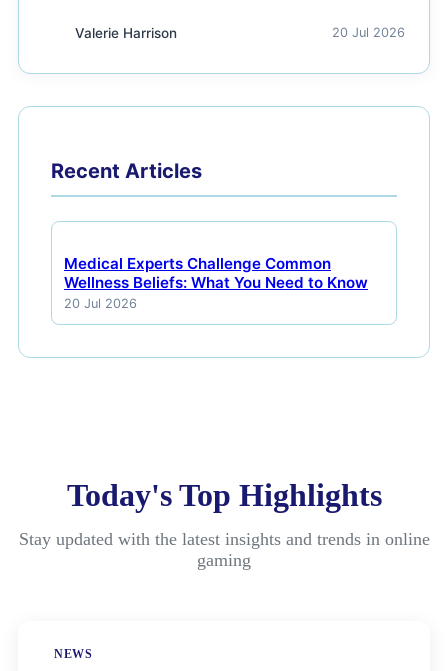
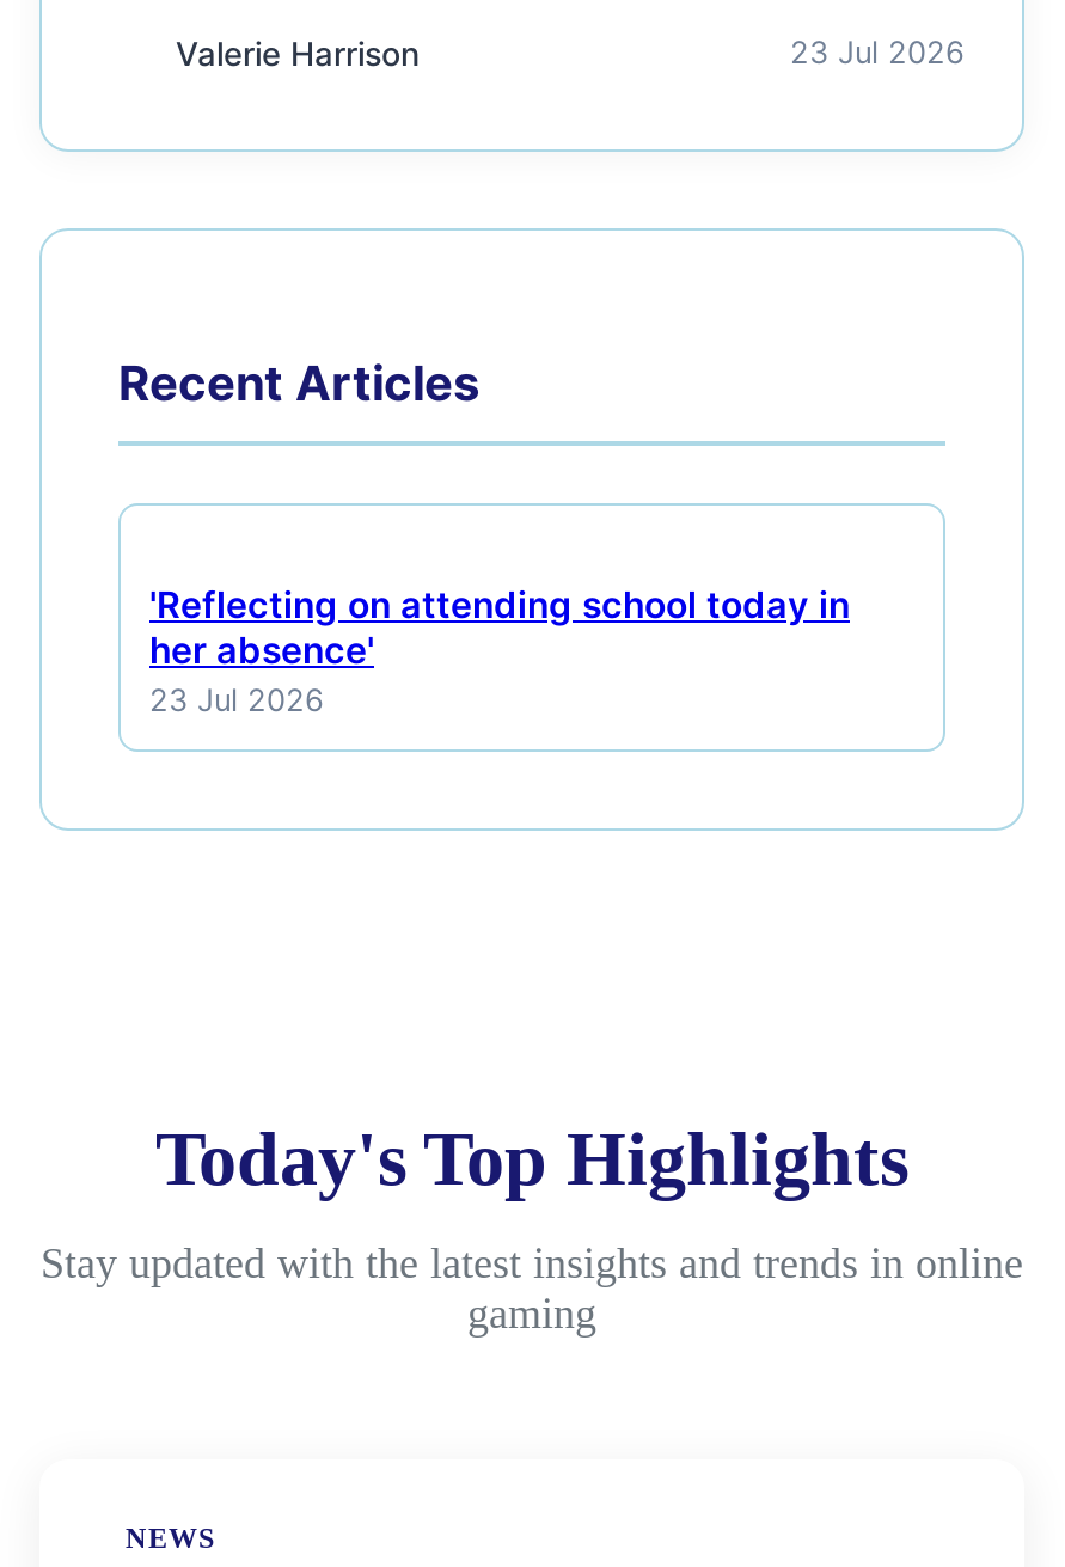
[332,25,405,40] 20 Jul 2026 -> [790,35,965,71] 23 Jul 2026
[64,254,368,311] Medical Experts Challenge Common | Wellness Beliefs: What You Need to Know | 20 Jul 2026 -> [149,582,850,718] 'Reflecting on attending school today in | her absence' | 23 Jul 2026

